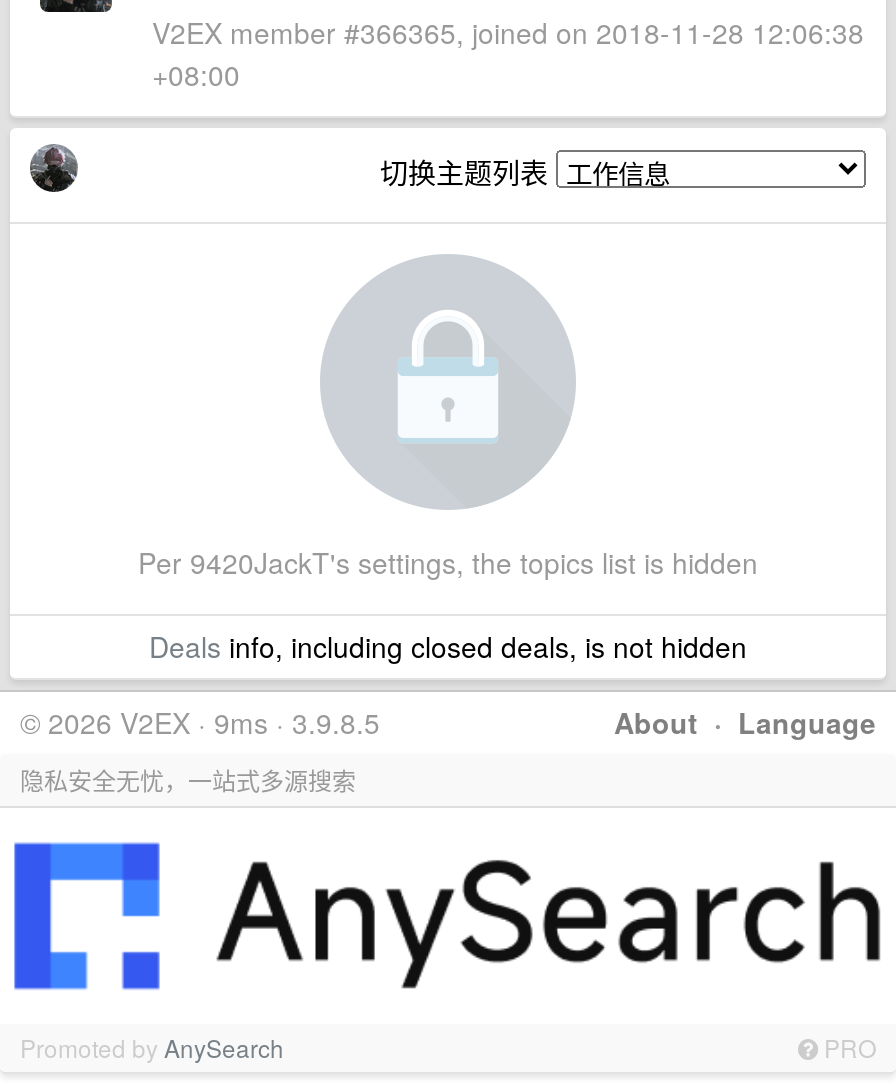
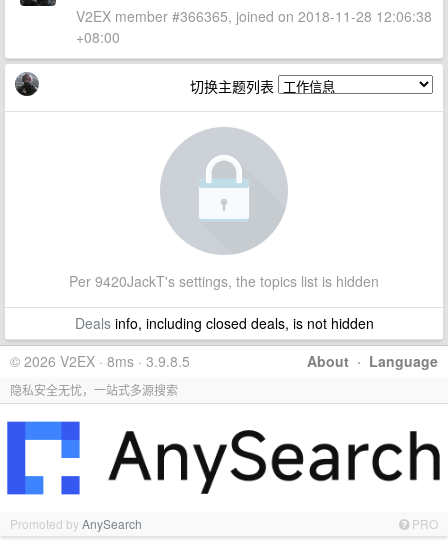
[20,702,380,742] © 2026 V2EX · 9ms · 3.9.8.5 -> [10,351,190,371] © 2026 V2EX · 8ms · 3.9.8.5

